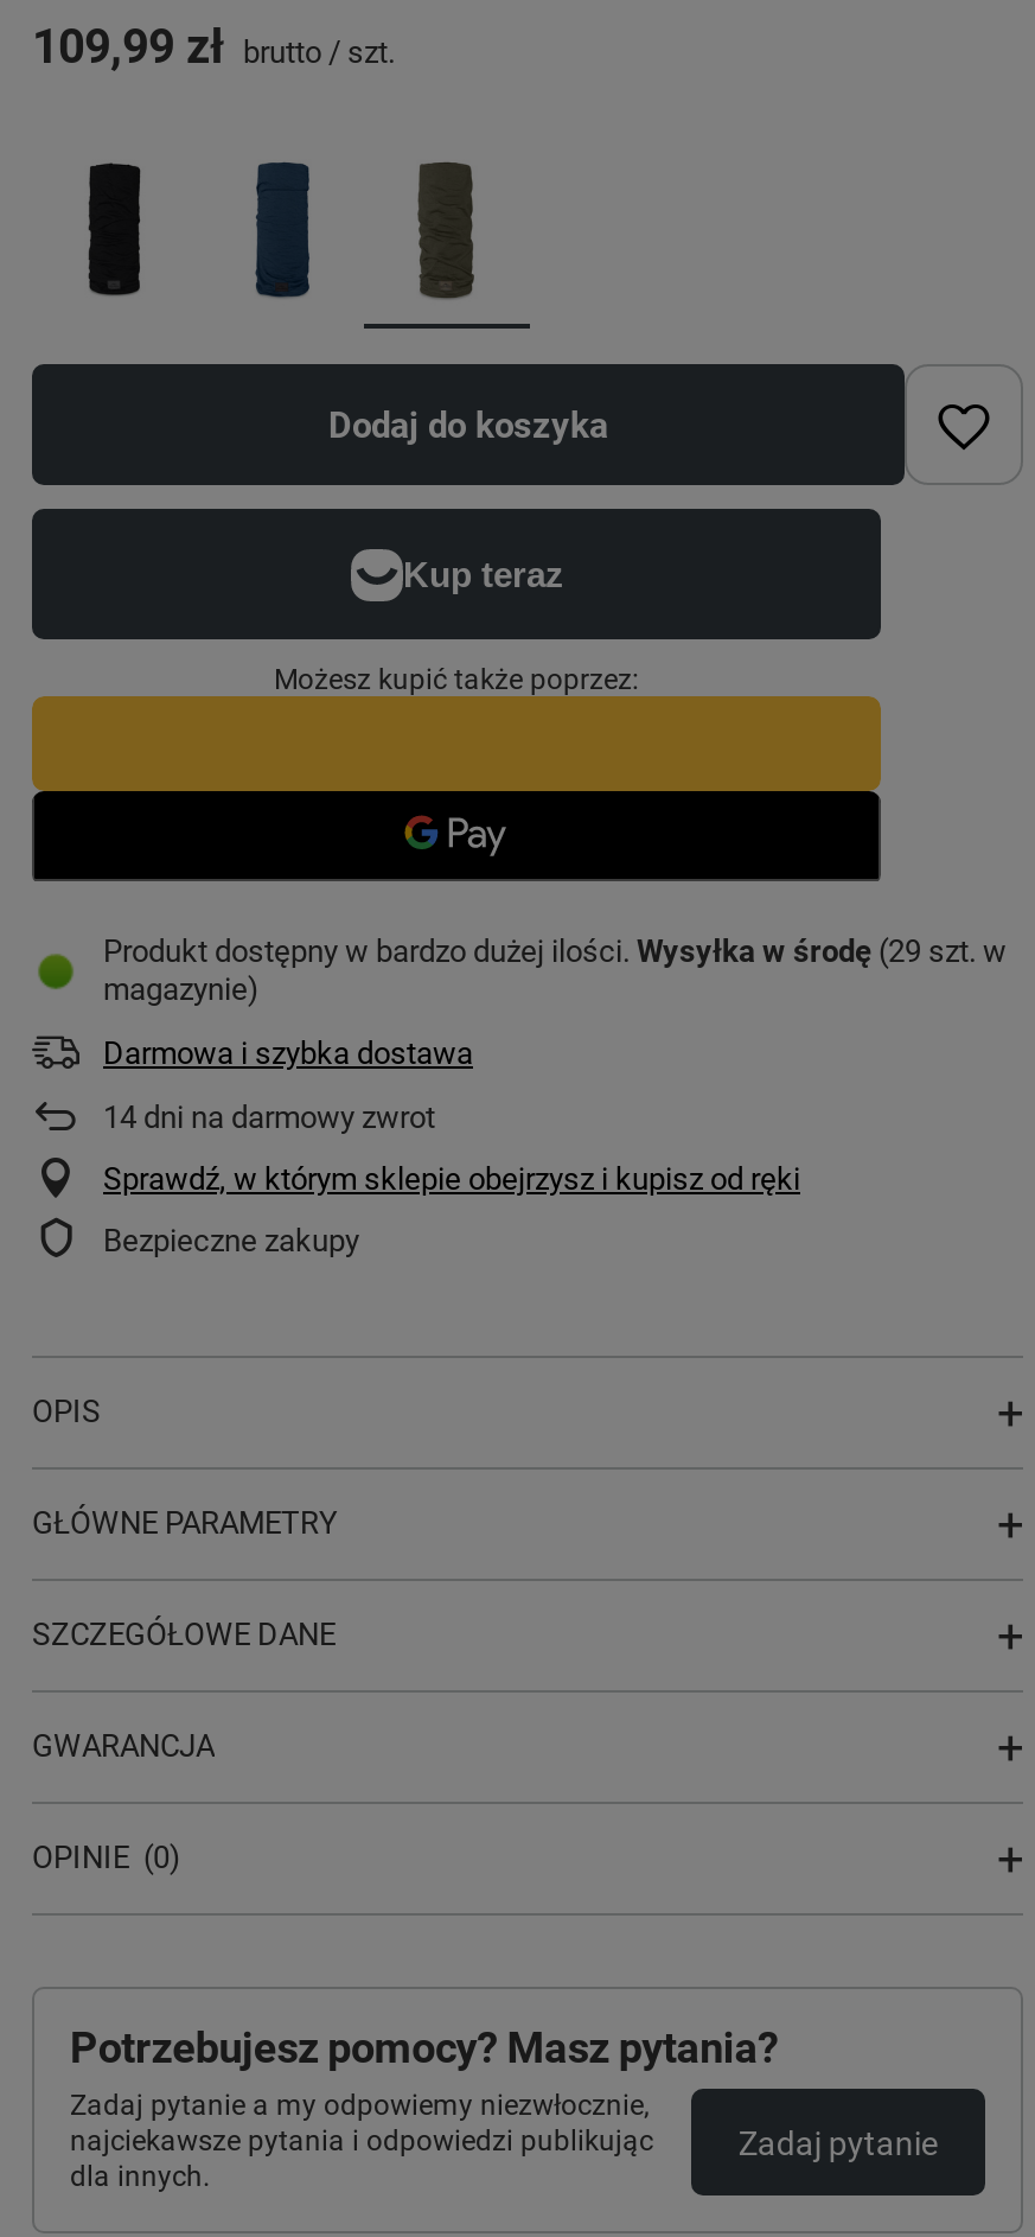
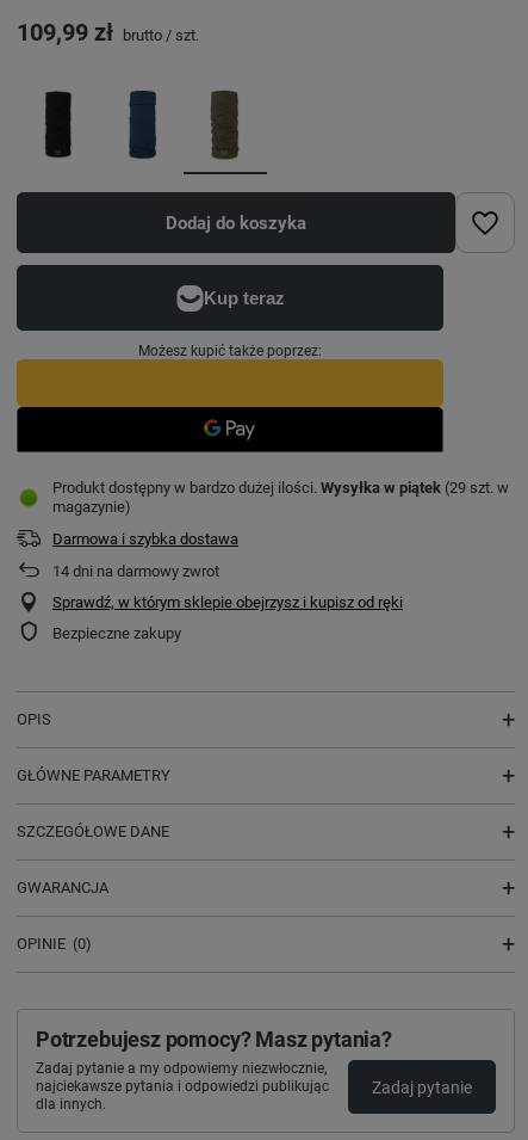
[103,933,1007,969] Produkt dostępny w bardzo dużej ilości Wysyłka w środę (29 szt. w -> [52,479,509,497] Produkt dostępny w bardzo dużej ilości Wysyłka w piątek (29 szt. w

